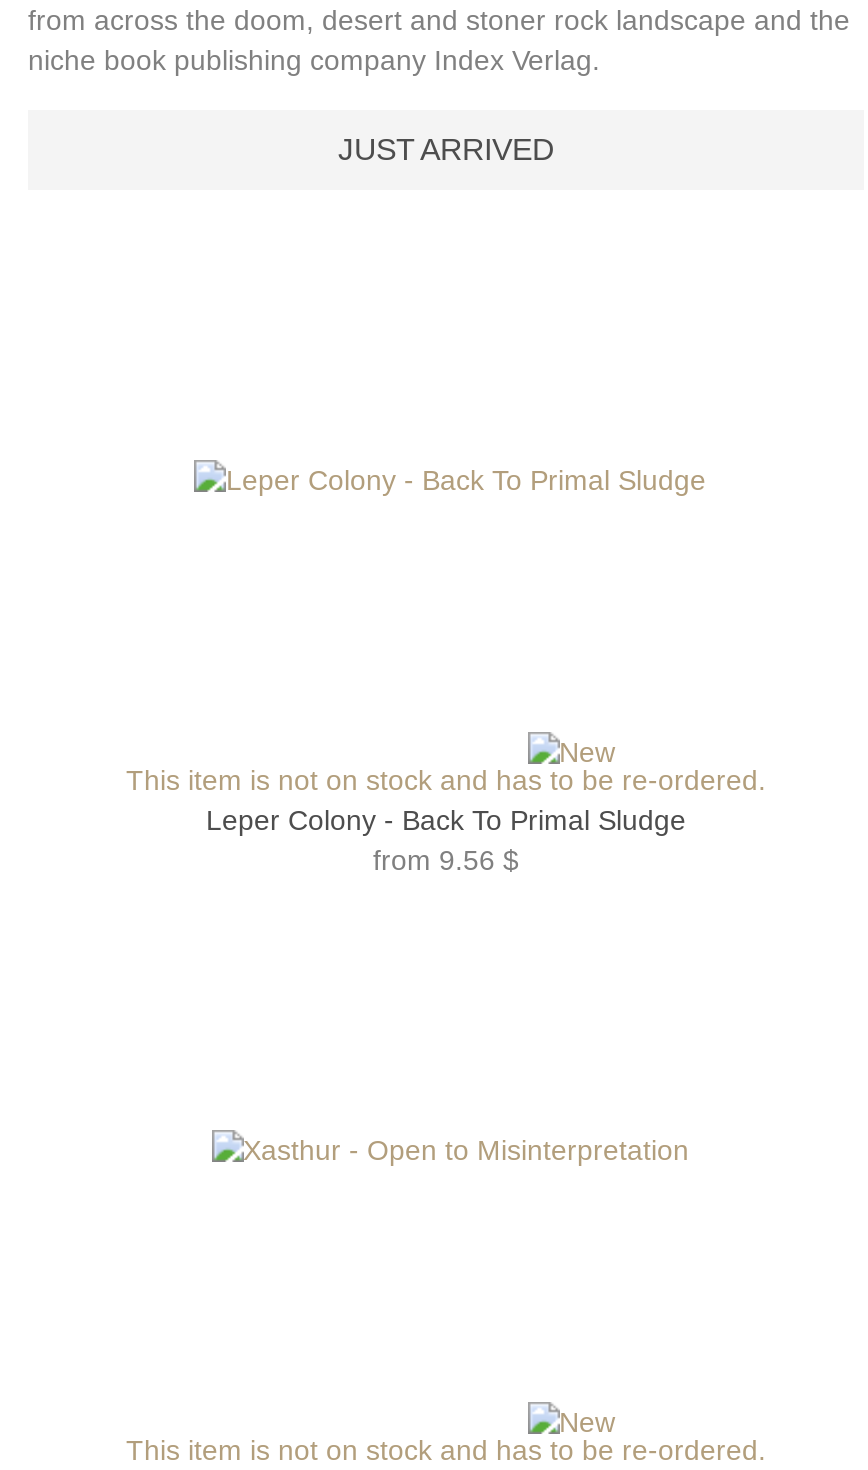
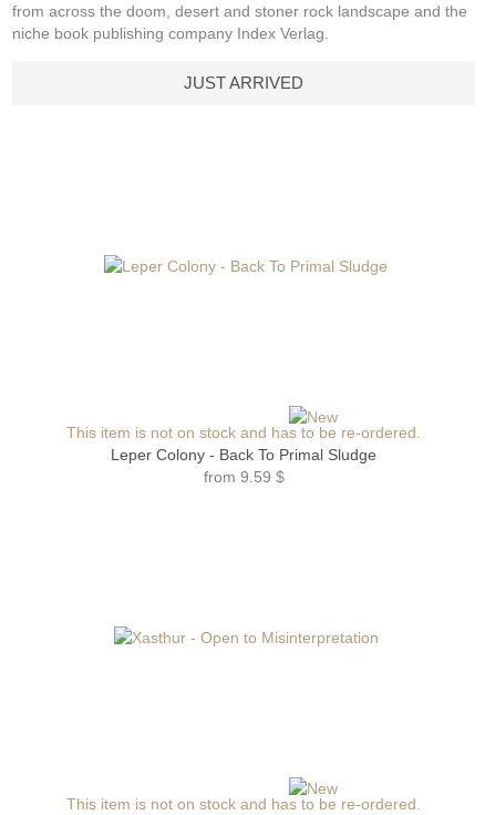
[373,844,519,876] from 9.56 $ -> [203,468,284,485] from 9.59 $

